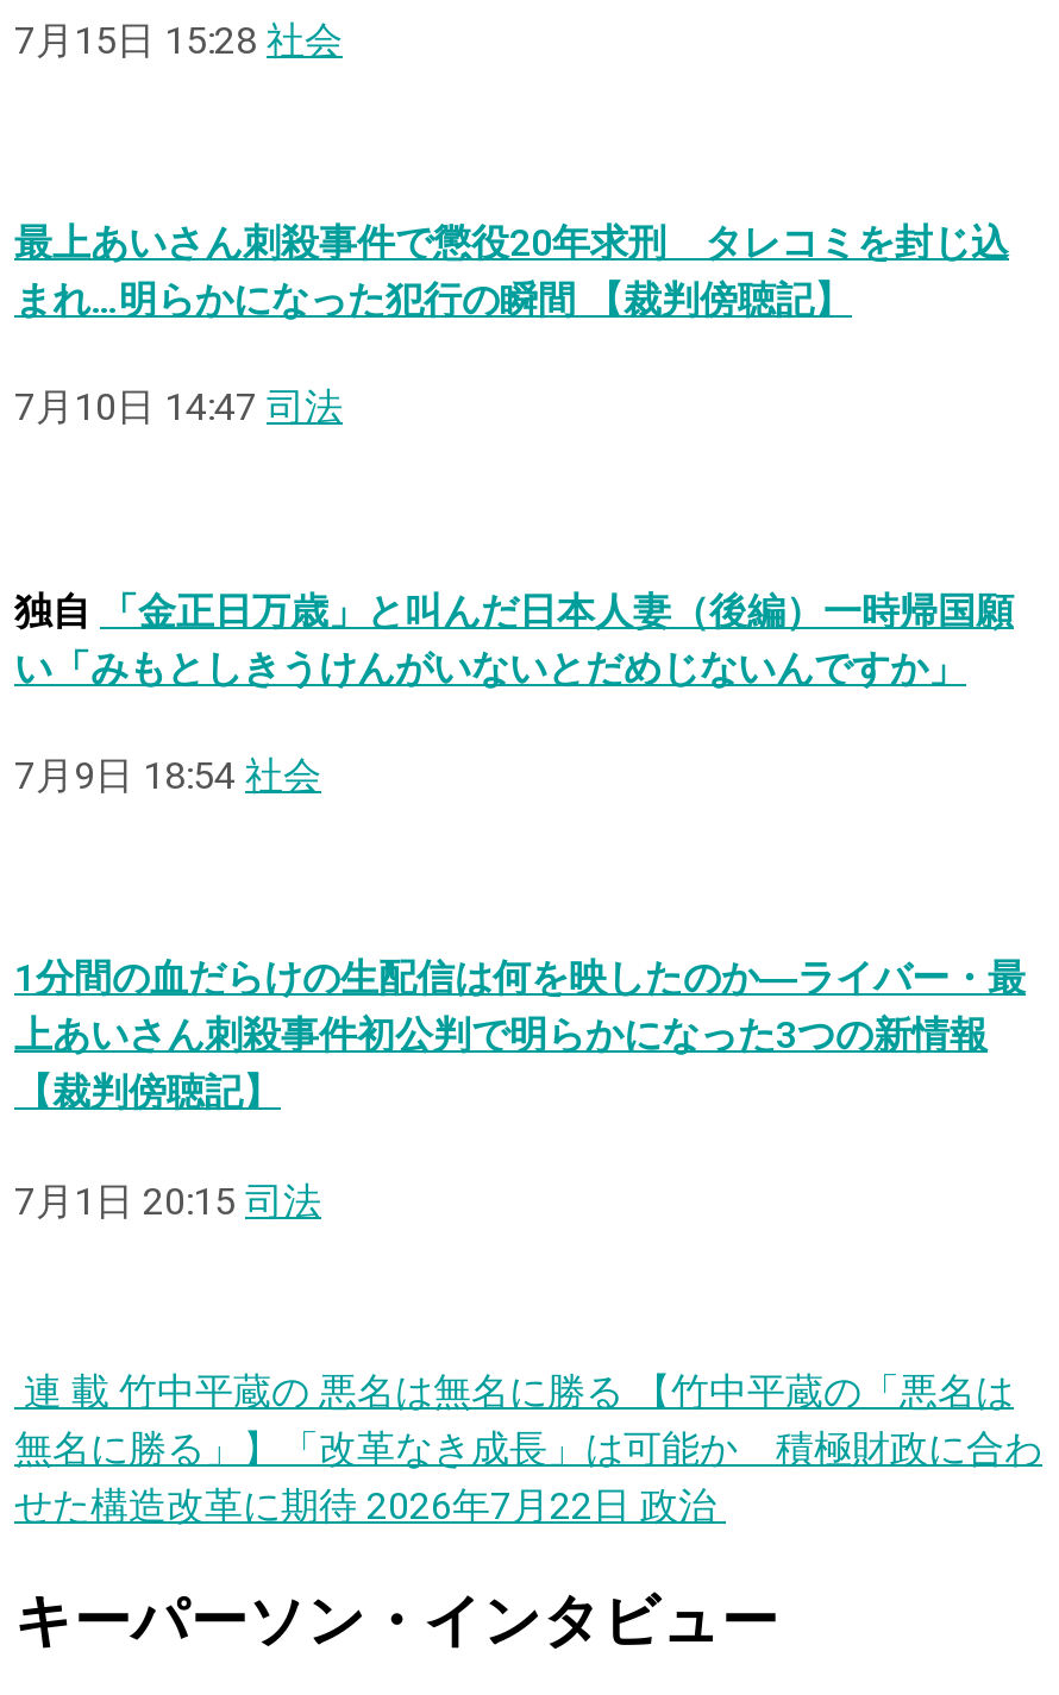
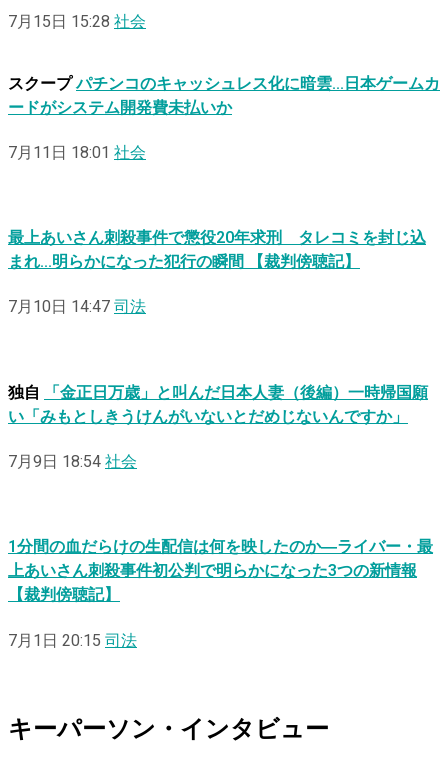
none -> [8,72,440,165] スクープ パチンコのキャッシュレス化に暗雲…日本ゲームカ | ードがシステム開発費未払いか | 7月11日 18:01 社会
moved [14,216,1026,1230] -> [8,226,433,652]: 最上あいさん刺殺事件で懲役20年求刑 タレコミを封じ込 | まれ…明らかになった犯行の瞬間 【裁判傍聴記】 | 7月10日 14:47 司法 | ... | 上あいさん刺殺事件初公判で明らかになった3つの新情報 | 7月1日 20:15 司法
[14,1363,1042,1534] 連 載 竹中平蔵の 悪名は無名に勝る 【竹中平蔵の「悪名は | 無名に勝る」】「改革なき成長」は可能か 積極財政に合わ | せた構造改革に期待 2026年7月22日 政治 -> none

